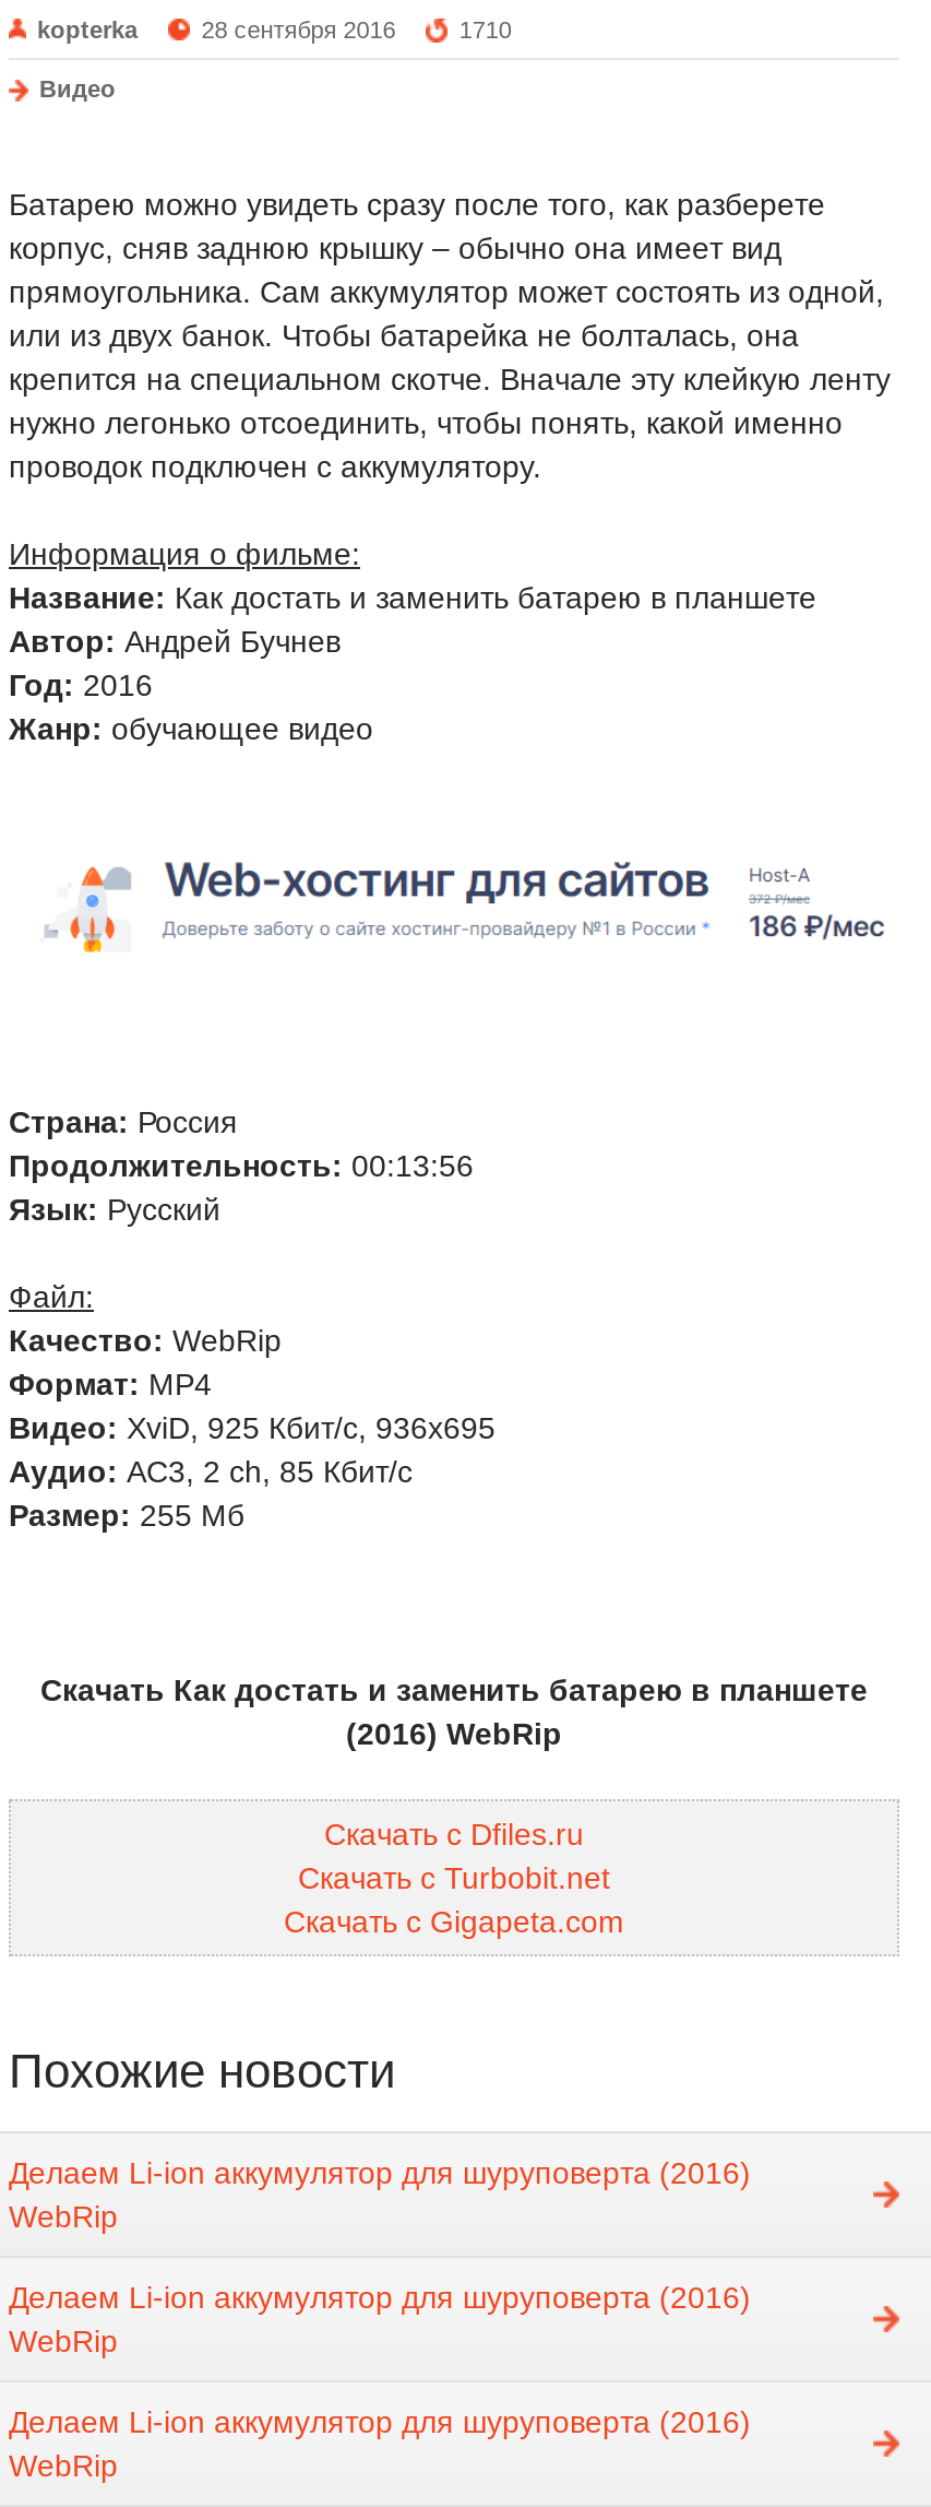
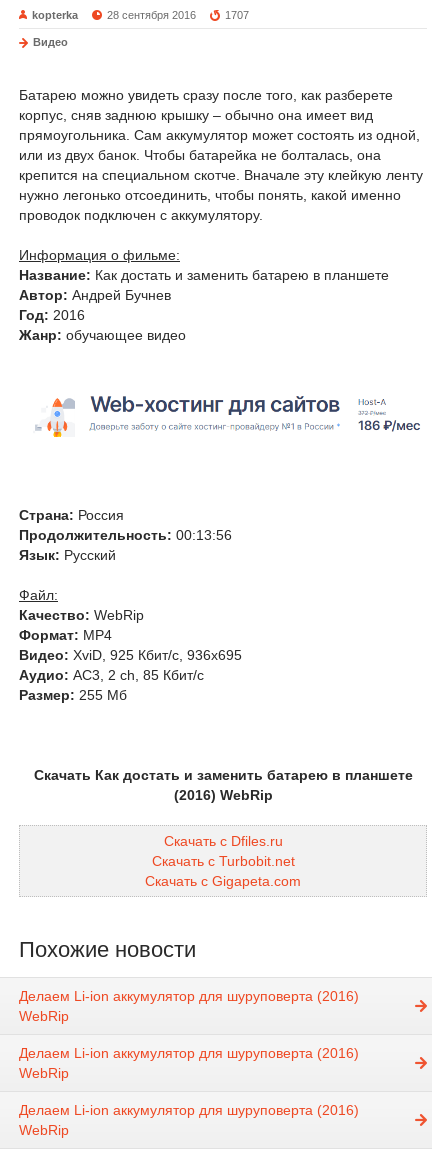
[459,16,512,43] 1710 -> [225,9,249,21] 1707

